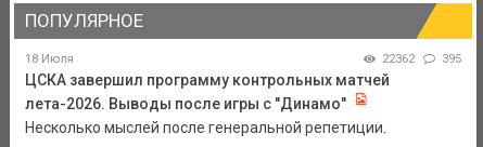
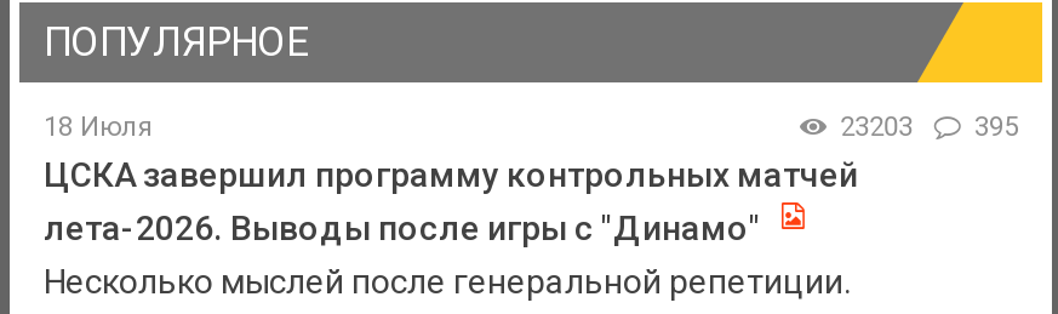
[382,52,461,66] 22362 395 -> [840,112,1018,143] 23203 395

